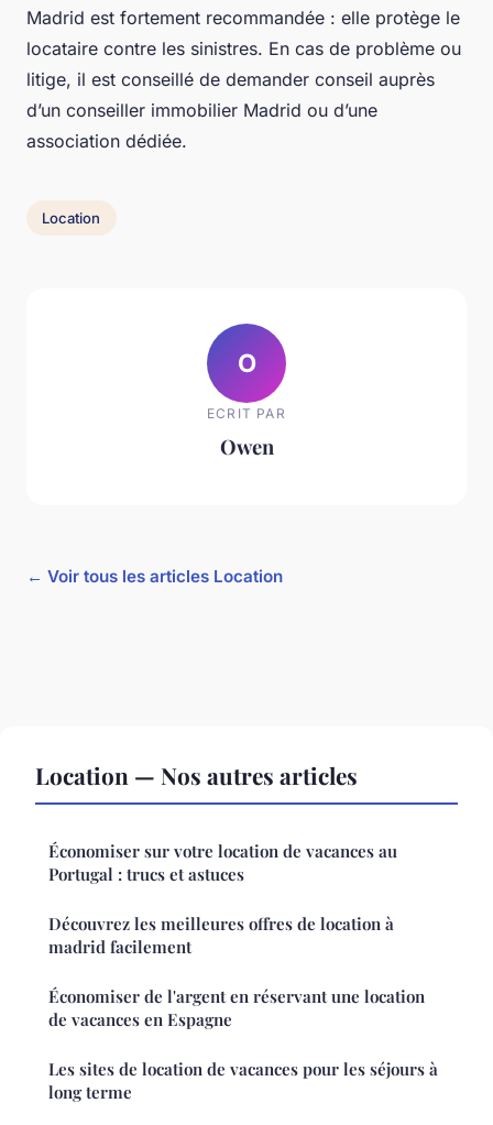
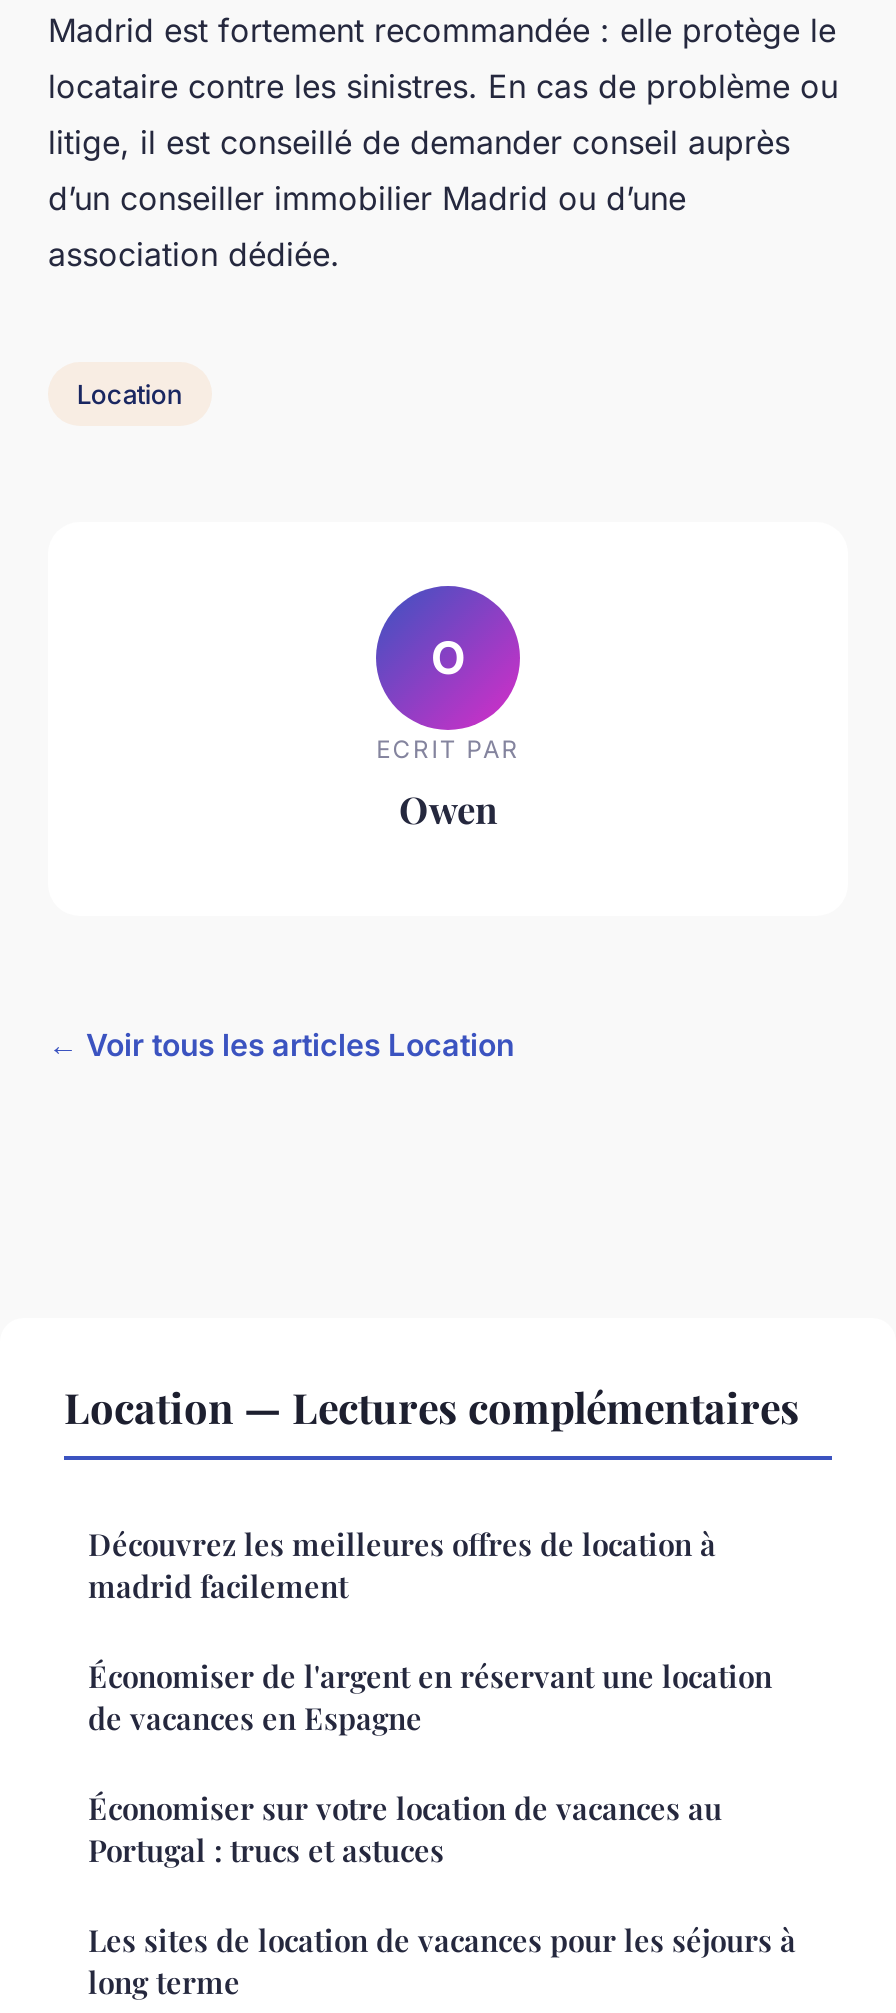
[35,760,358,791] Location — Nos autres articles -> [64,1379,800,1435] Location — Lectures complémentaires
moved [48,840,397,885] -> [88,1789,722,1871]: Économiser sur votre location de vacances au | Portugal : trucs et astuces
moved [48,913,425,1031] -> [88,1525,772,1739]: Découvrez les meilleures offres de location à | madrid facilement | Économiser de l'argent en réservant une location | de vacances en Espagne

